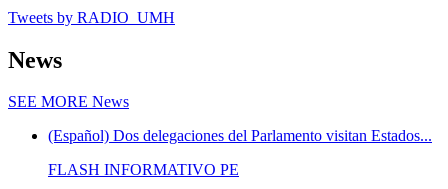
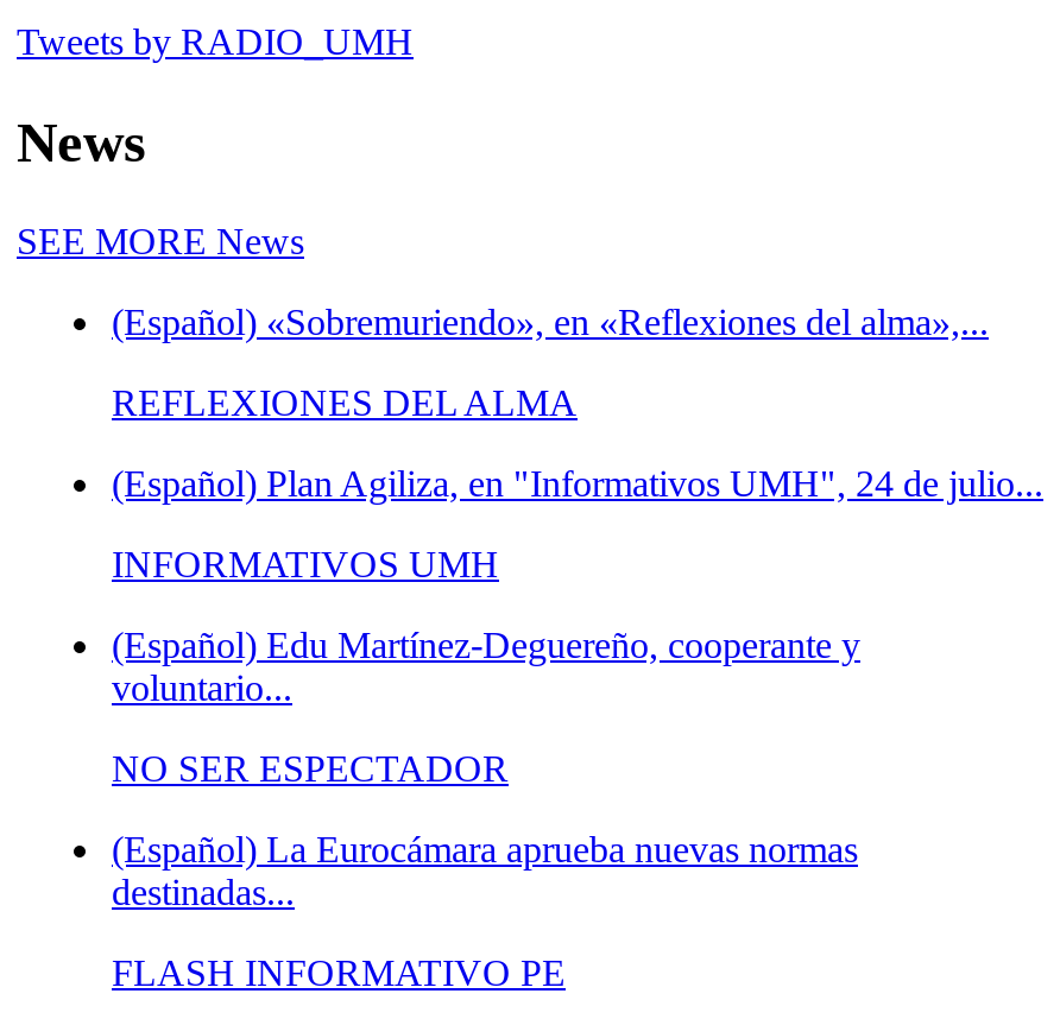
[48,127,432,144] (Español) Dos delegaciones del Parlamento visitan Estados... -> [112,303,1043,913] (Español) «Sobremuriendo», en «Reflexiones del alma»,... | REFLEXIONES DEL ALMA | (Español) Plan Agiliza, en "Informativos UMH", 24 de julio... | INFORMATIVOS UMH | (Español) Edu Martínez-Deguereño, cooperante y | voluntario... | NO SER ESPECTADOR | (Español) La Eurocámara aprueba nuevas normas | destinadas...

